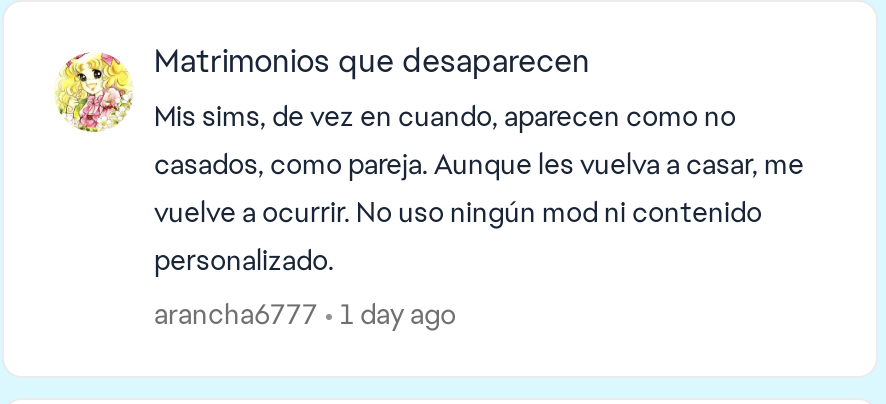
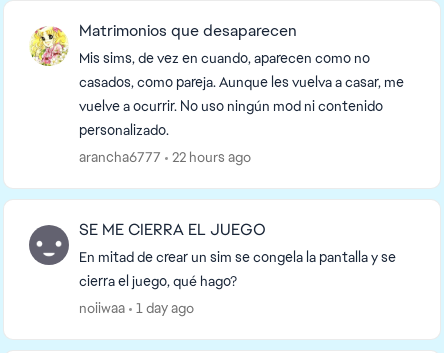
none -> [28,219,396,317] [image] | SE ME CIERRA EL JUEGO | En mitad de crear un sim se congela la pantalla y se | cierra el juego, qué hago? | noiiwaa
none -> [172,148,251,166] 22 hours ago

